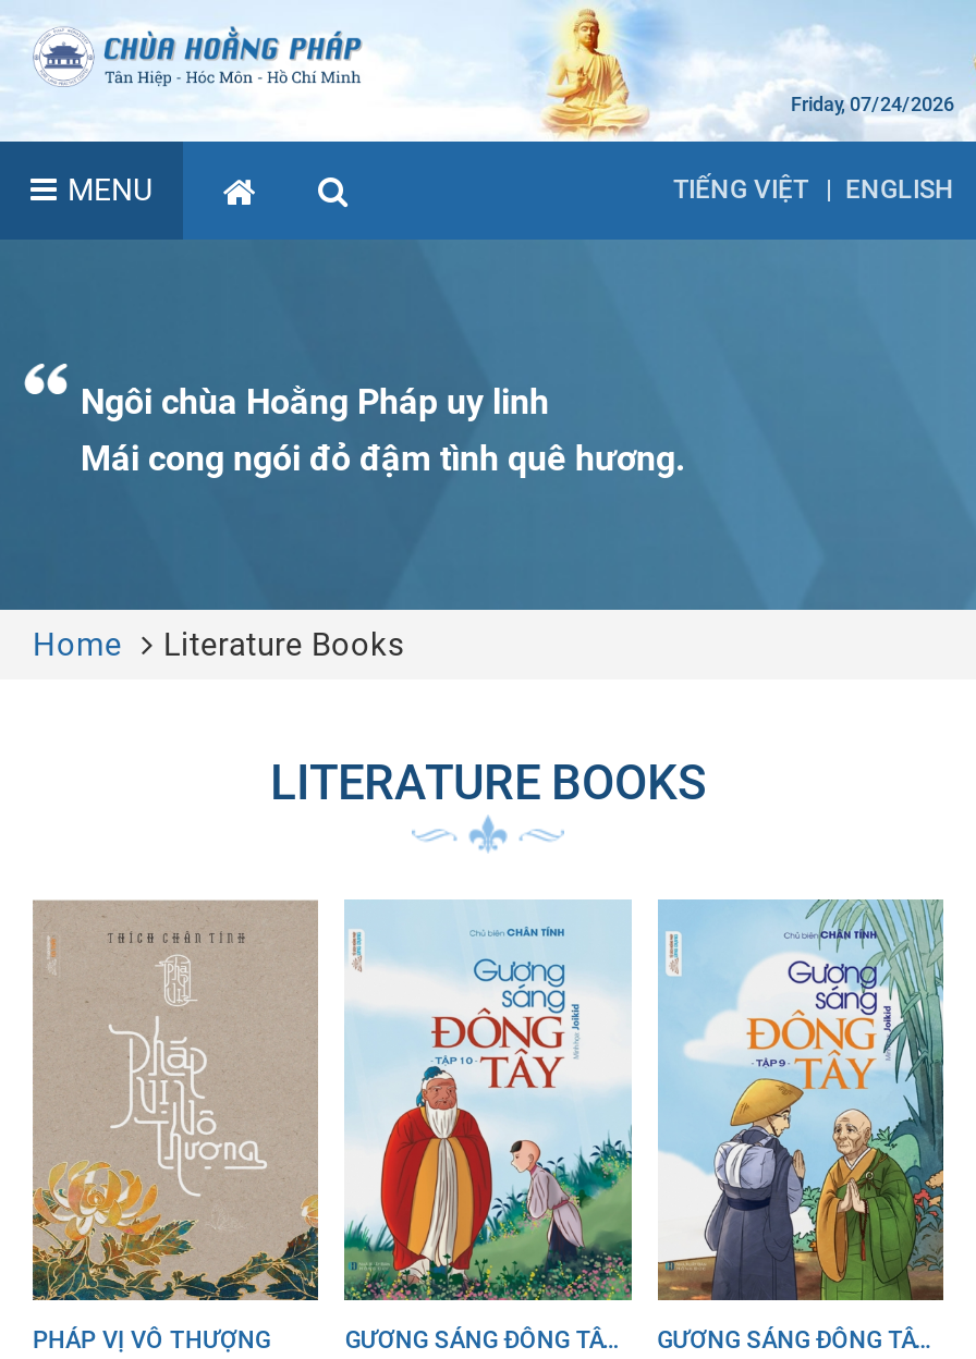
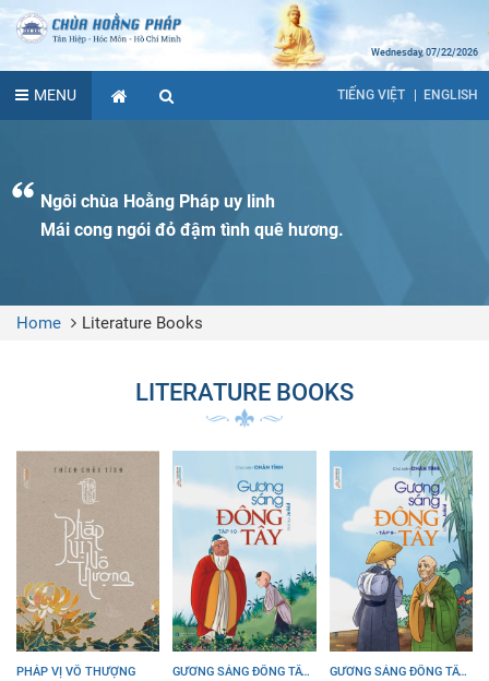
[791,94,954,115] Friday, 07/24/2026 -> [371,47,478,58] Wednesday, 07/22/2026

